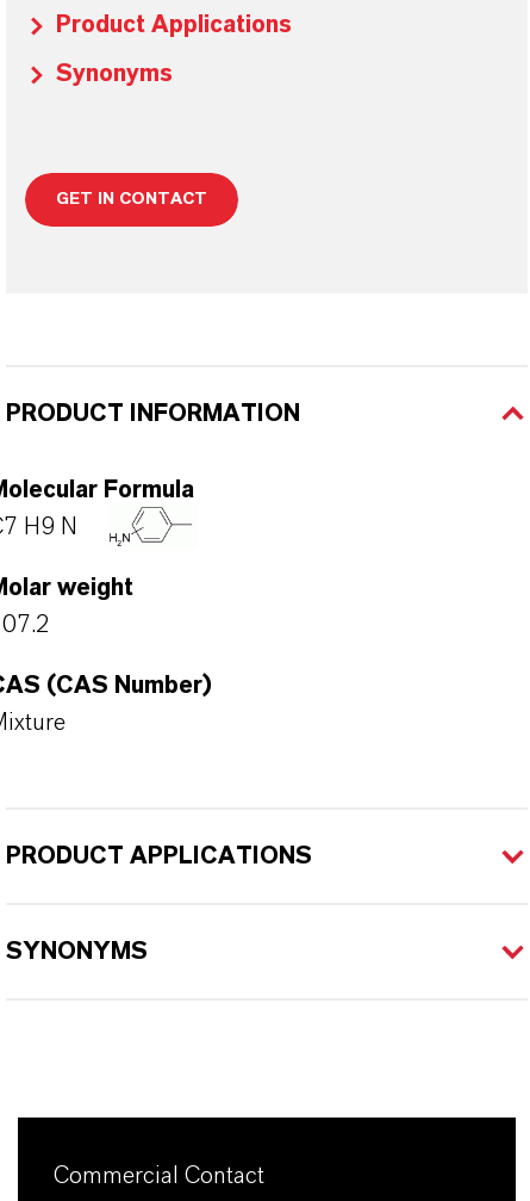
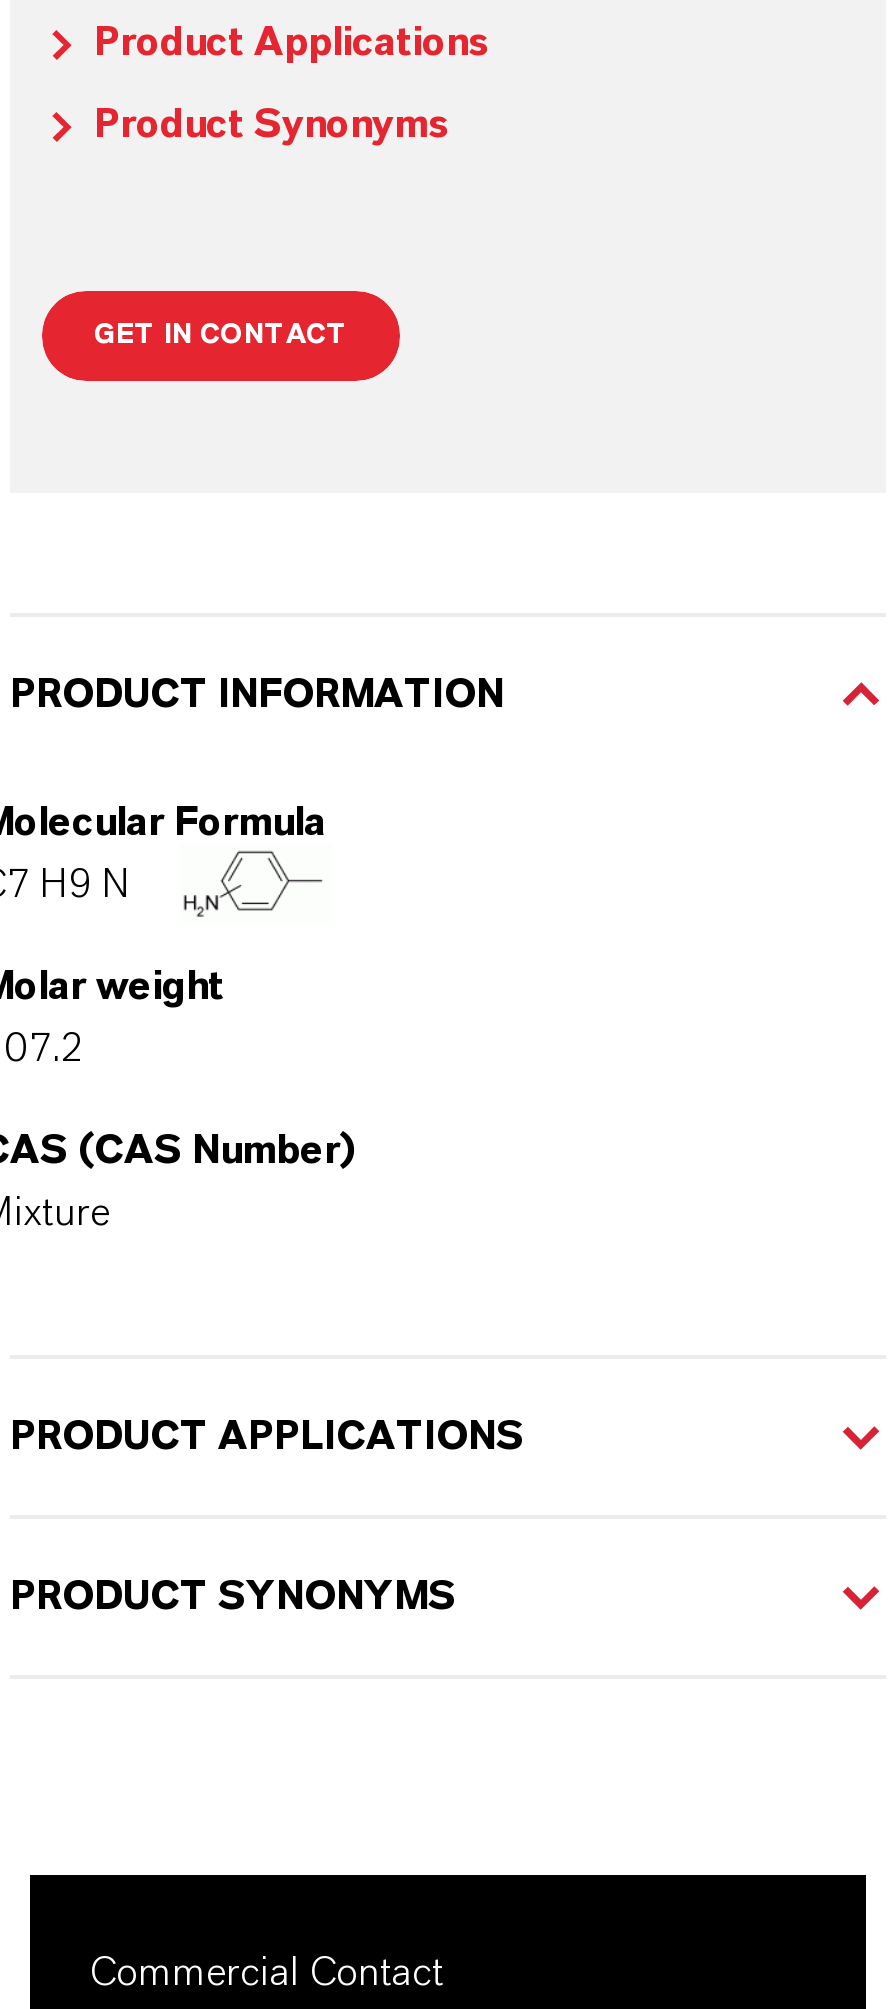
[56,62,173,86] Synonyms -> [94,105,450,145] Product Synonyms
[6,940,148,964] SYNONYMS -> [10,1577,456,1617] PRODUCT SYNONYMS

